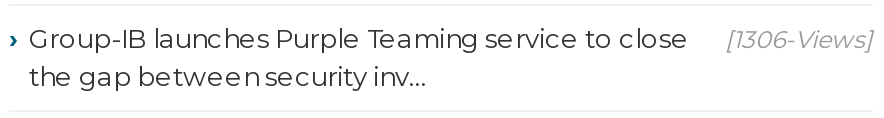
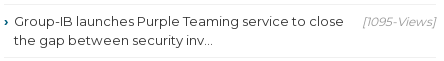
[29,22,873,54] Group-IB launches Purple Teaming service to close [1306-Views] -> [14,13,436,29] Group-IB launches Purple Teaming service to close [1095-Views]

